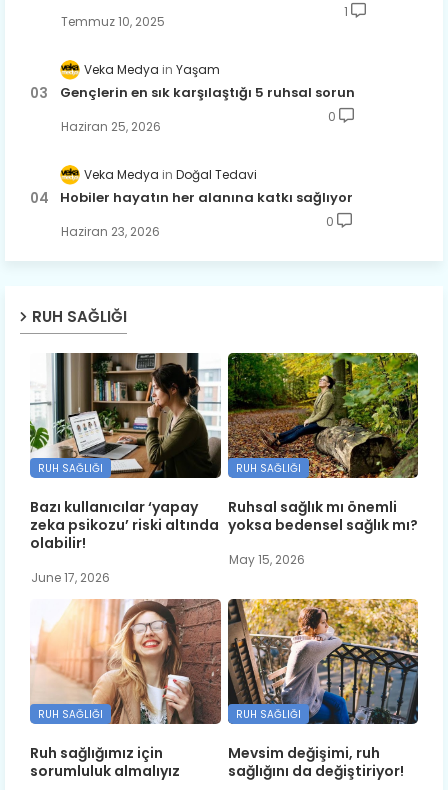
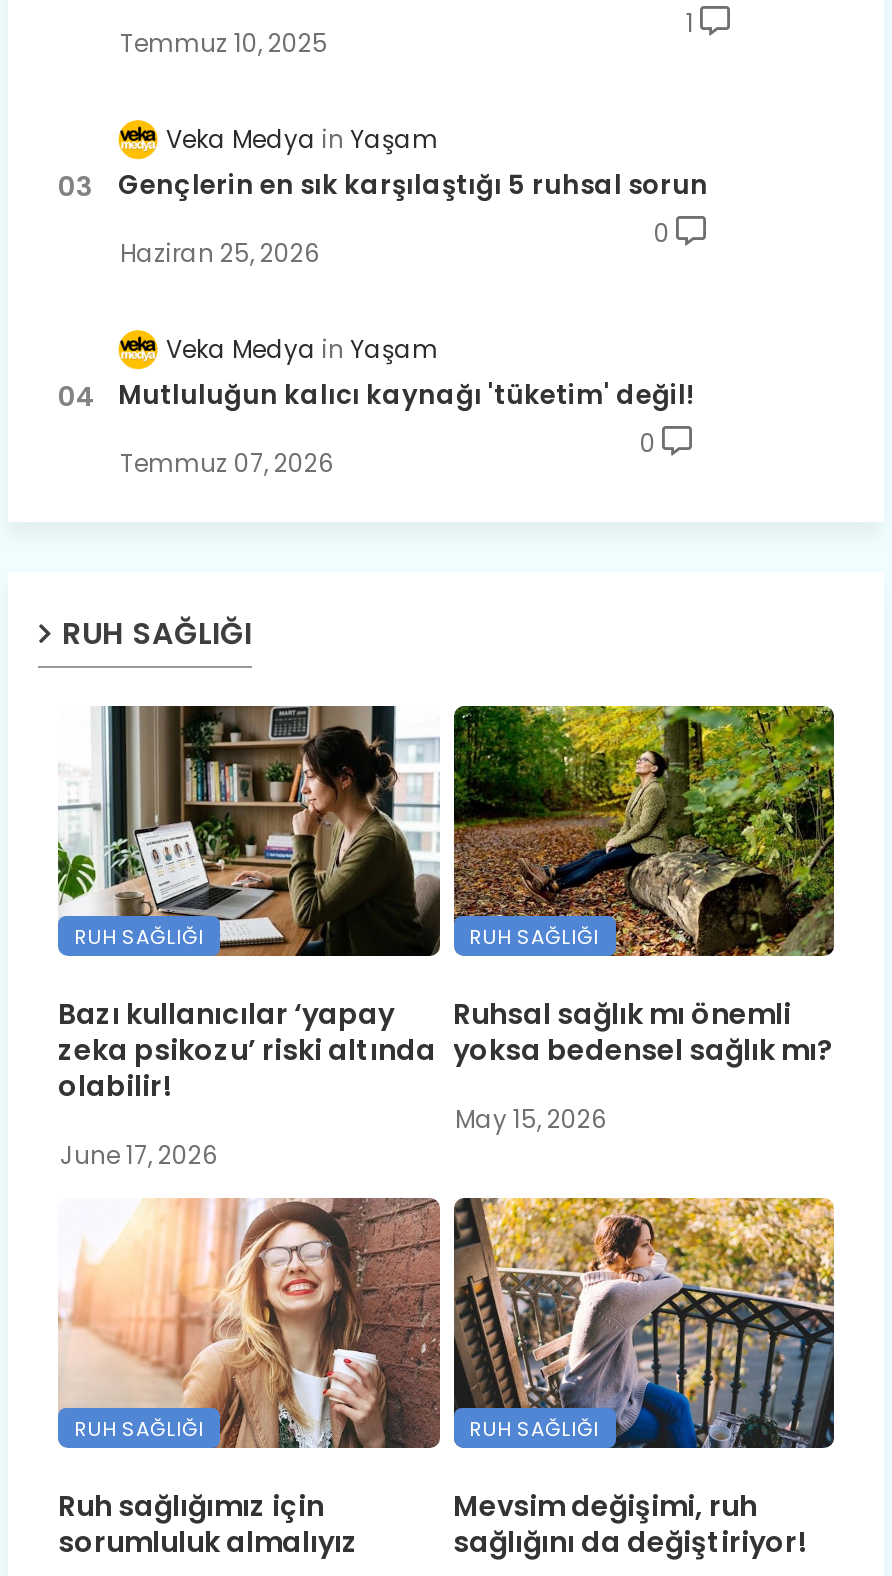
[60,166,353,207] Doğal Tedavi | Hobiler hayatın her alanına katkı sağlıyor -> [118,332,694,414] Yaşam | Mutluluğun kalıcı kaynağı 'tüketim' değil!
[61,223,160,240] Haziran 23, 2026 -> [120,446,334,480] Temmuz 07, 2026

